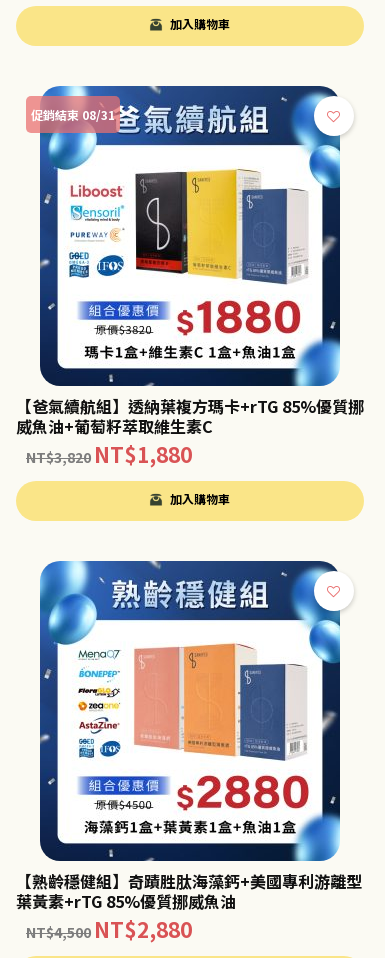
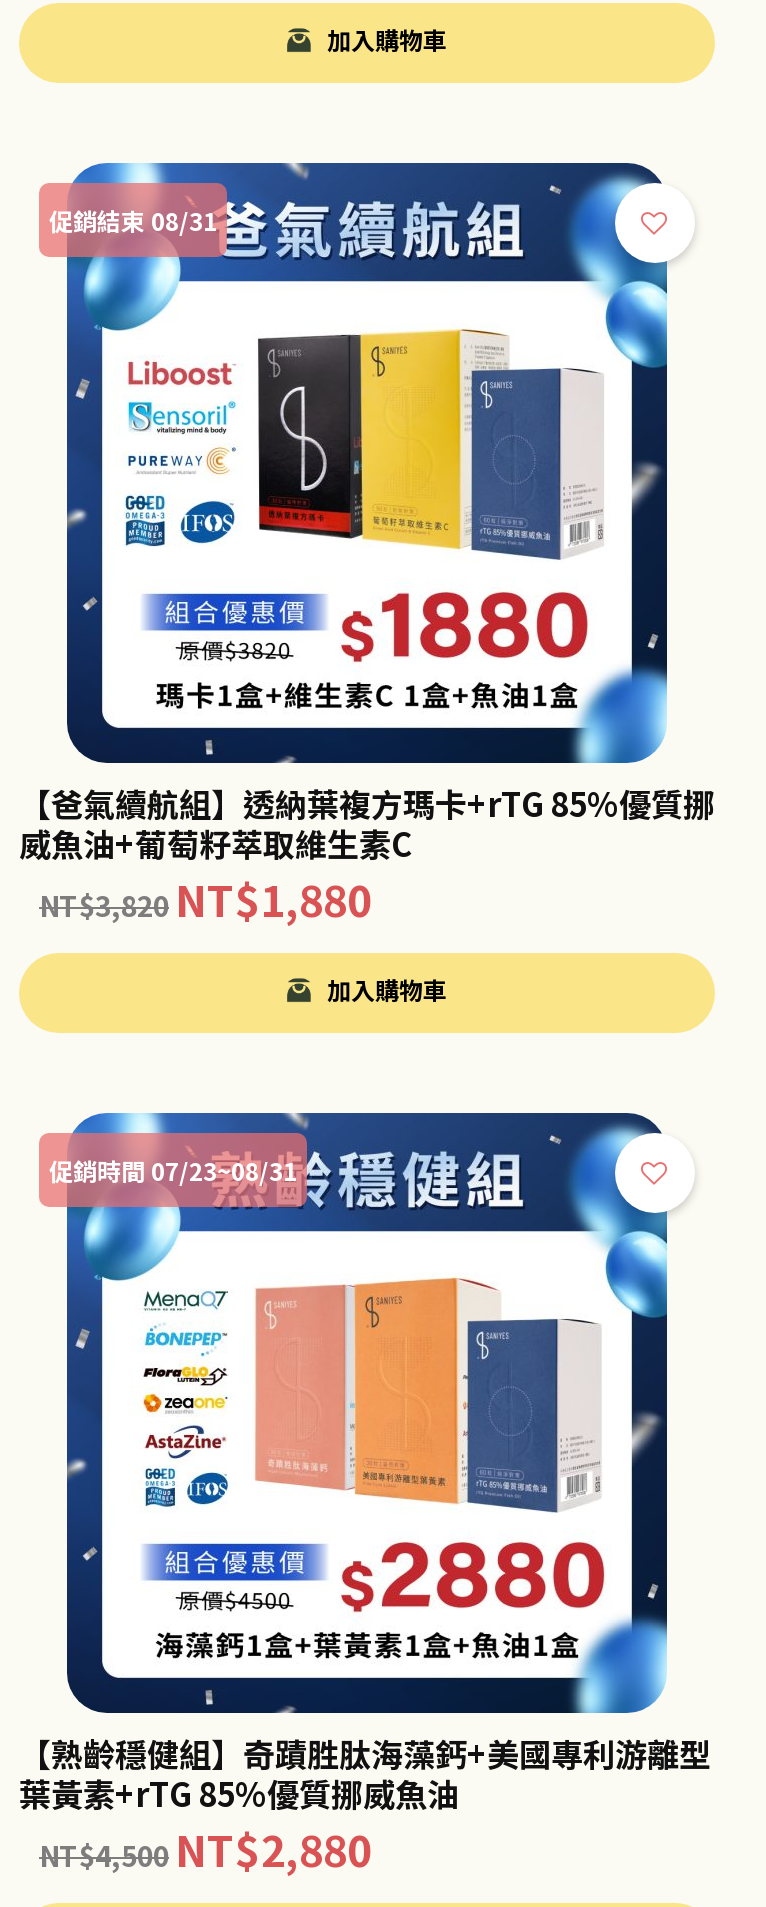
none -> [49,1153,297,1187] 促銷時間 07/23~08/31

